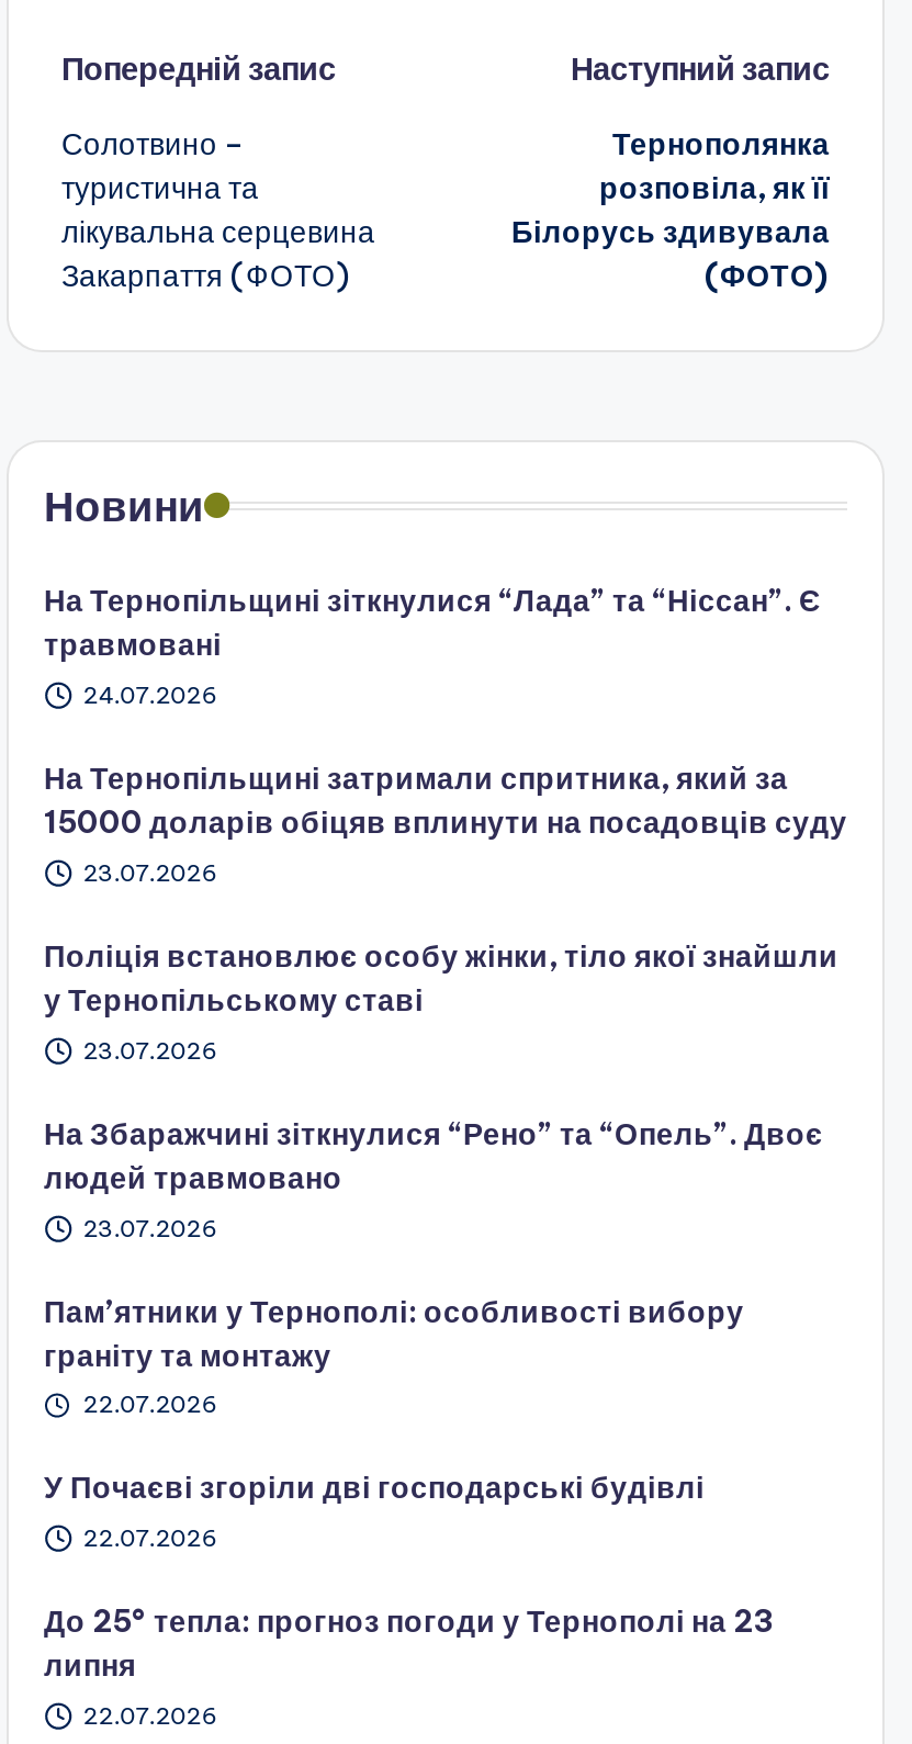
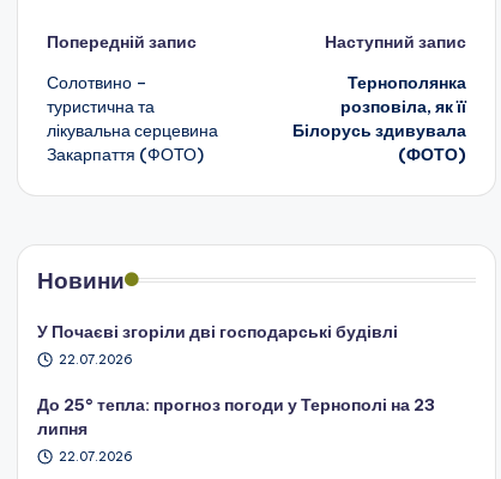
[44,581,847,1420] На Тернопільщині зіткнулися “Лада” та “Ніссан”. Є | травмовані | 24.07.2026 | На Тернопільщині затримали спритника, який за | 15000 доларів обіцяв вплинути на посадовців суду | 23.07.2026 | Поліція встановлює особу жінки, тіло якої знайшли | у Тернопільському ставі | 23.07.2026 | На Збаражчині зіткнулися “Рено” та “Опель”. Двоє | людей травмовано | 23.07.2026 | Пам’ятники у Тернополі: особливості вибору | граніту та монтажу | 22.07.2026 -> none

